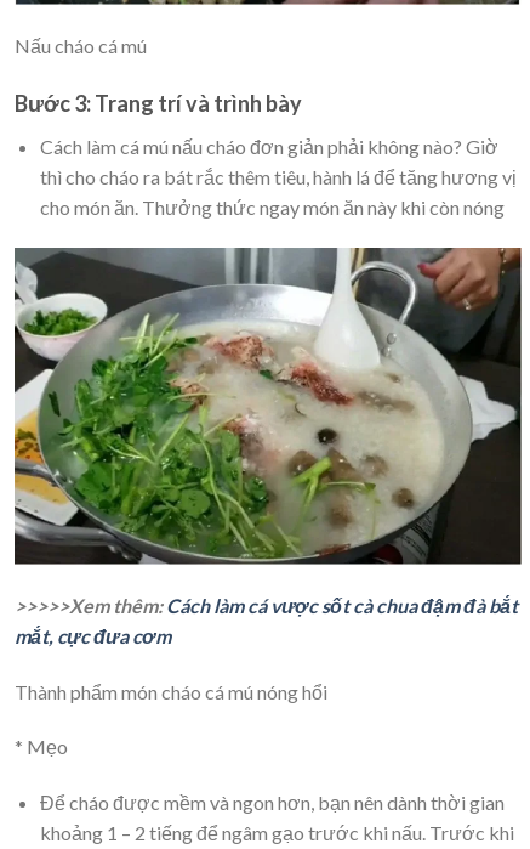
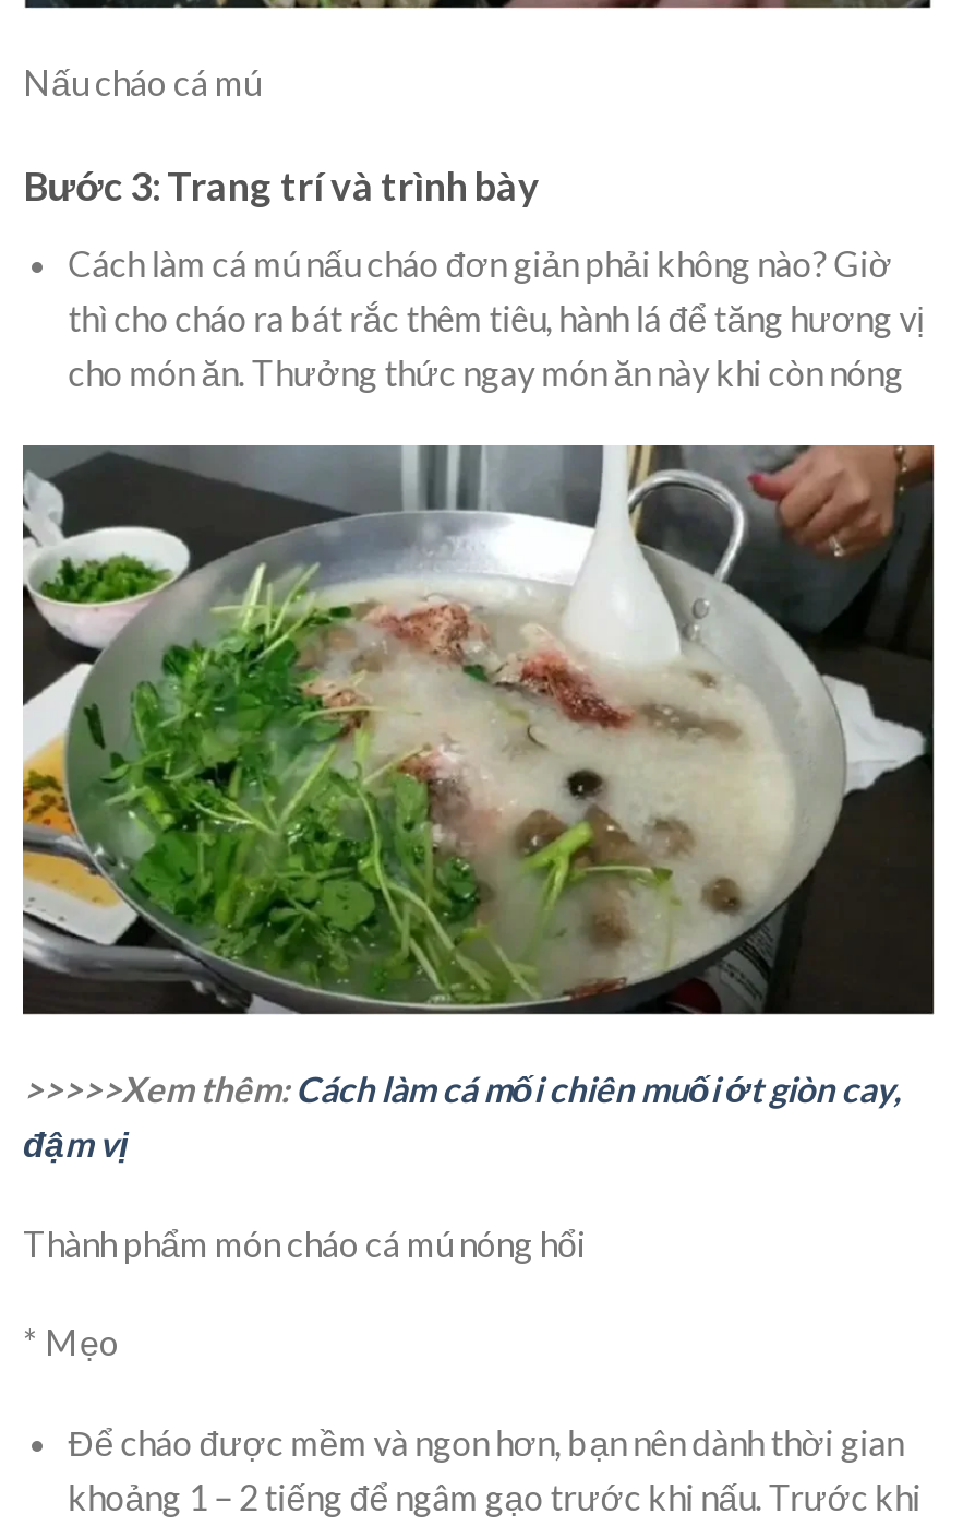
[15,594,518,647] >>>>>Xem thêm: Cách làm cá vược sốt cà chua đậm đà bắt | mắt, cực đưa cơm -> [23,1067,902,1163] >>>>>Xem thêm: Cách làm cá mối chiên muối ớt giòn cay, | đậm vị

